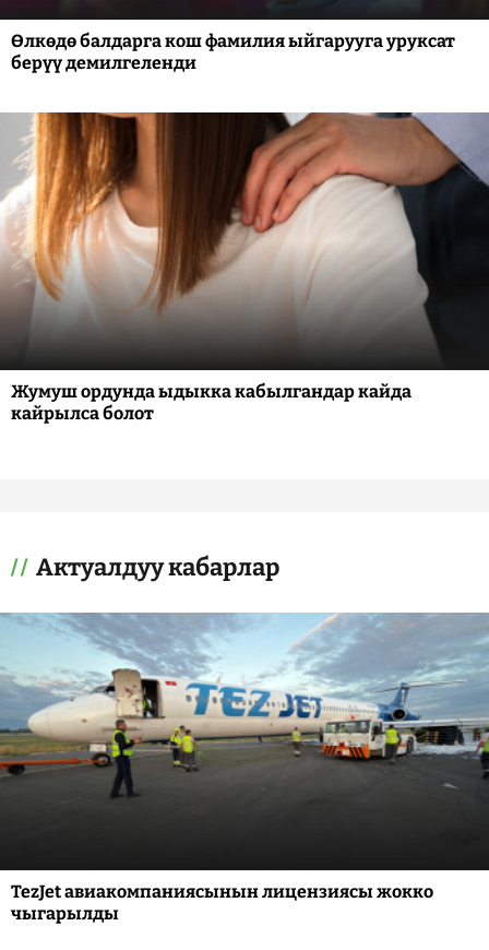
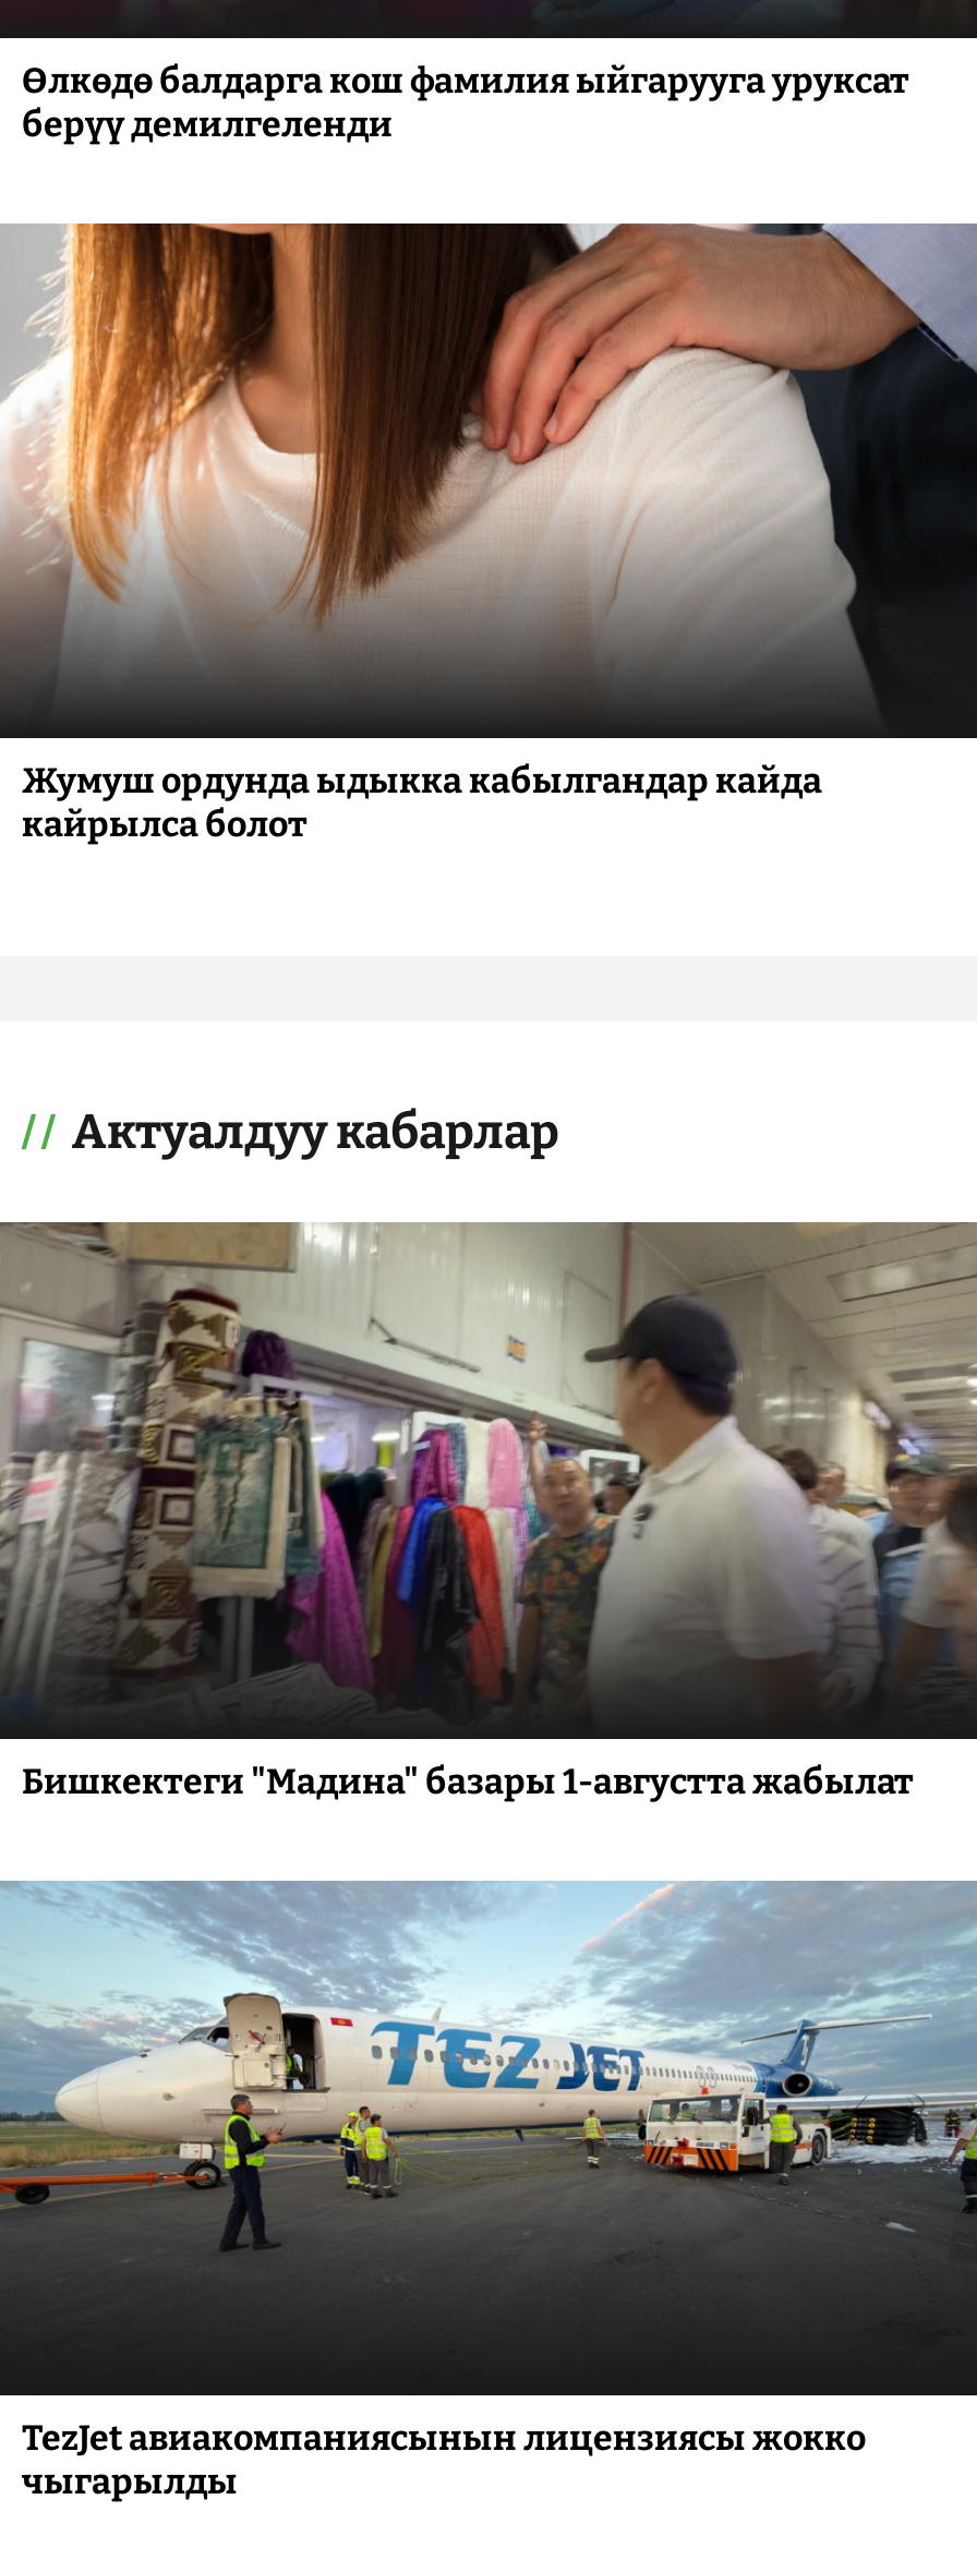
none -> [7,1219,970,1801] [image] | Бишкектеги "Мадина" базары 1-августта жабылат

